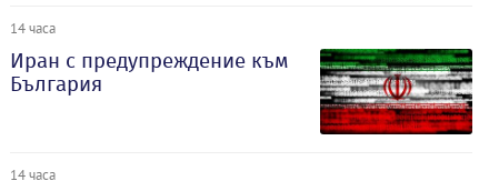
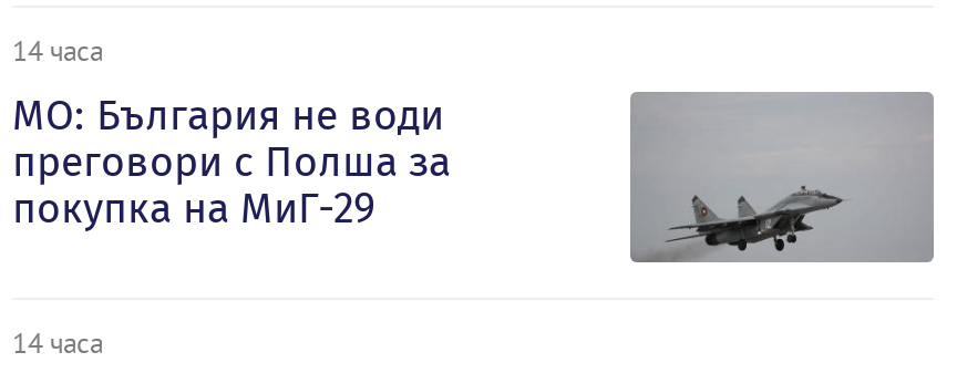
[10,47,288,96] Иран с предупреждение към | България -> [12,90,451,234] МО: България не води | преговори с Полша за | покупка на МиГ-29
[319,48,473,135] [image] -> [628,91,936,263] [image]

